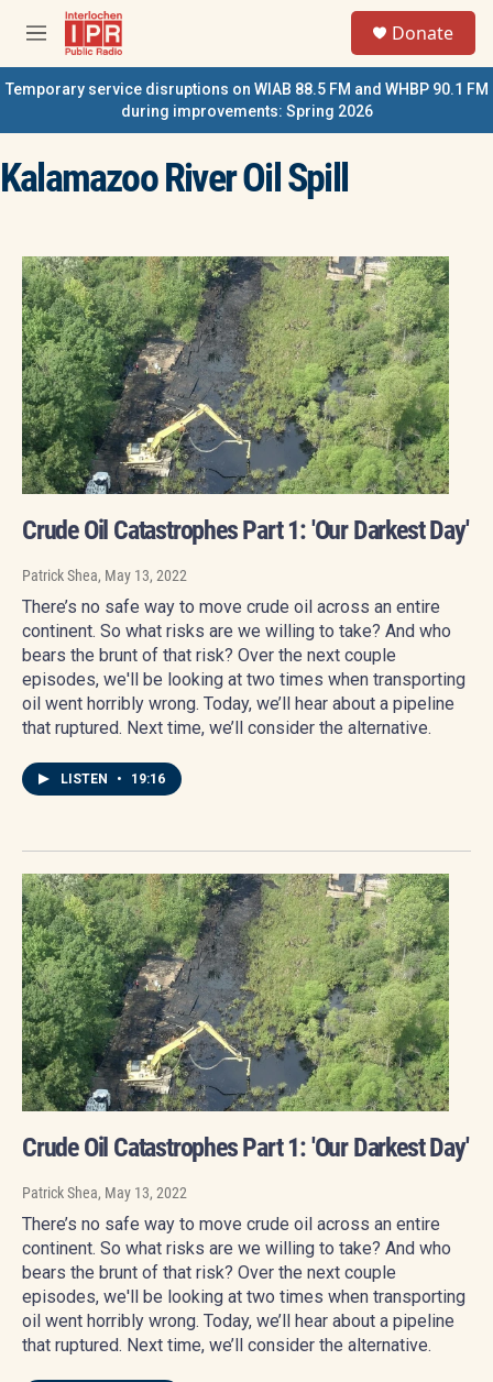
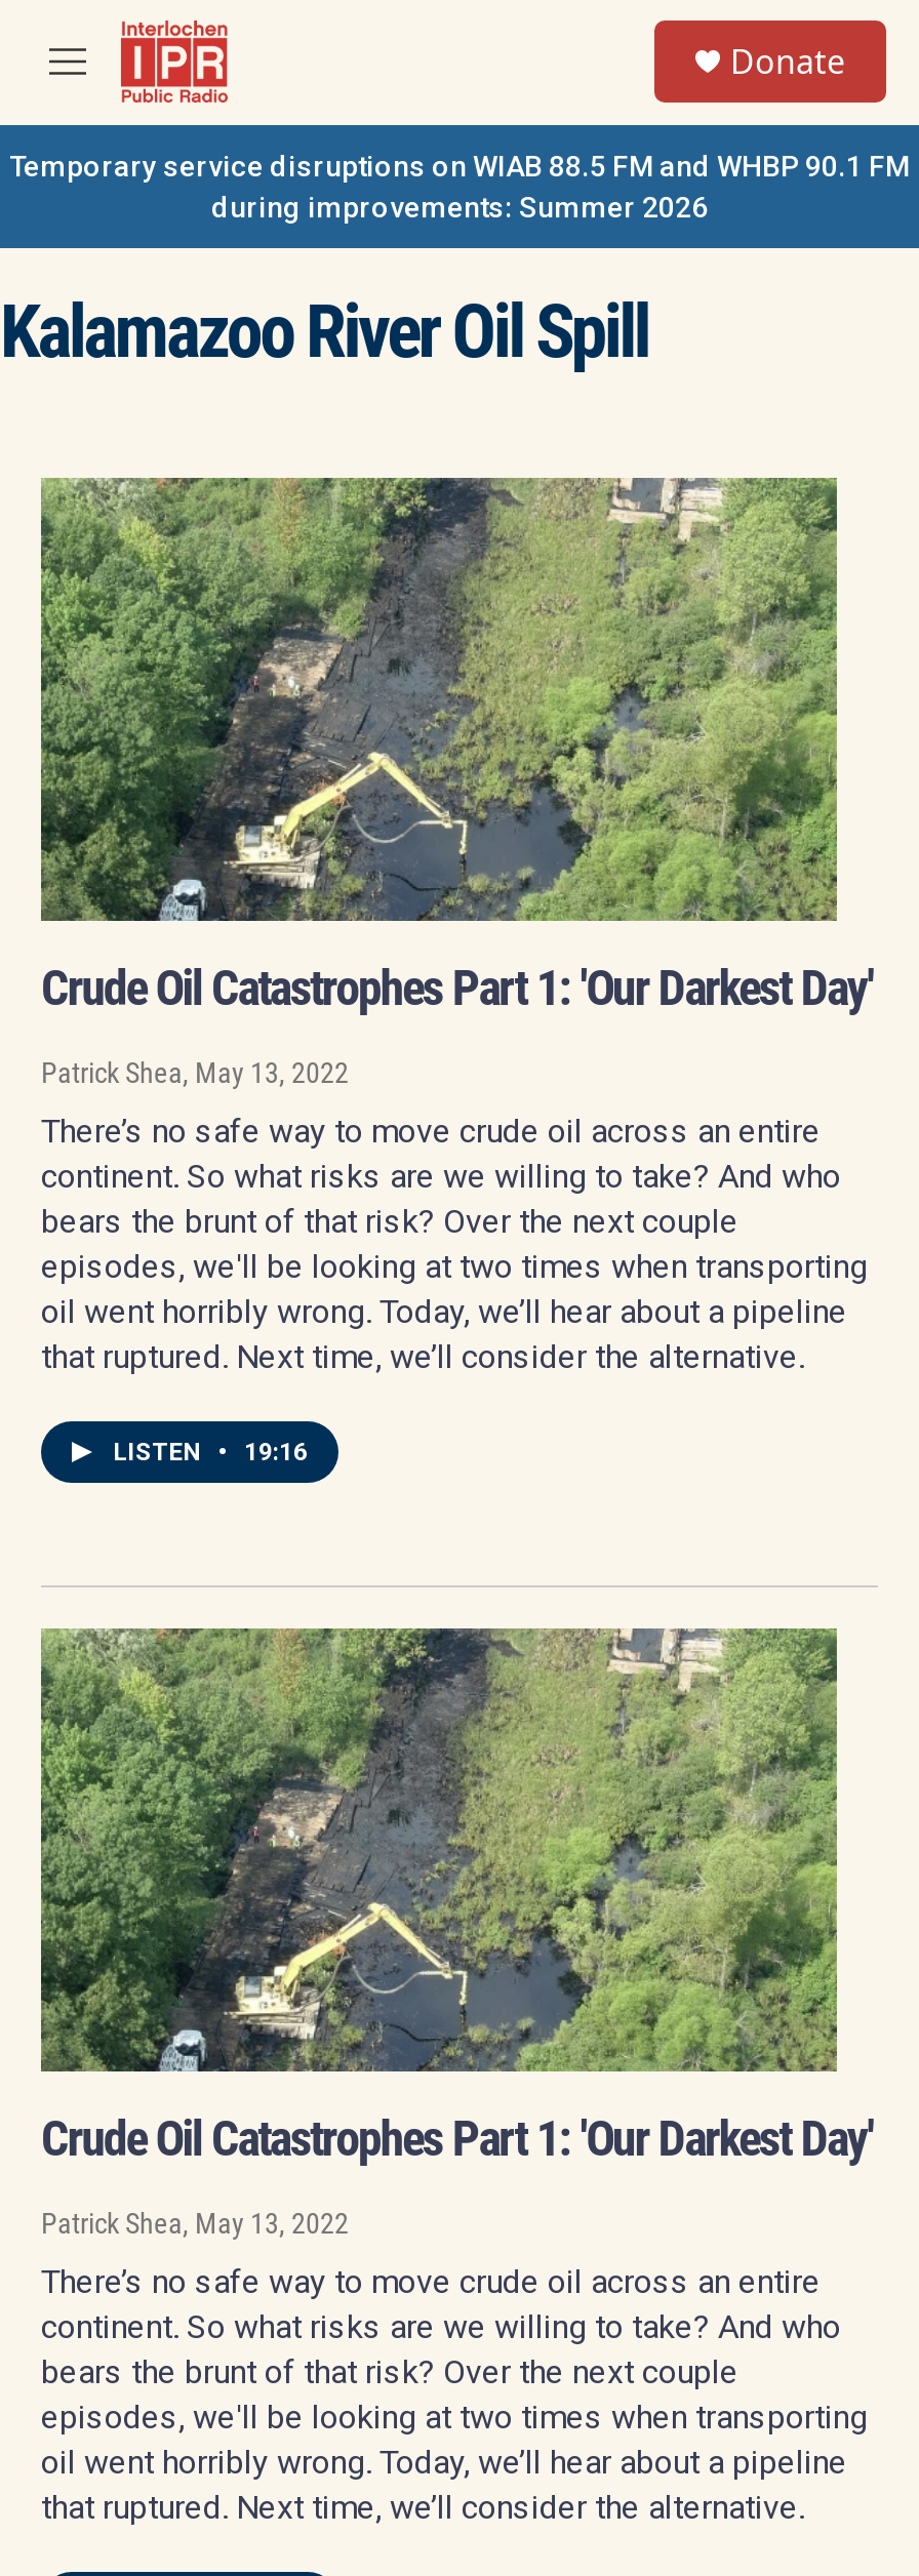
[120,102,373,120] during improvements: Spring 2026 -> [211,191,708,224] during improvements: Summer 2026

